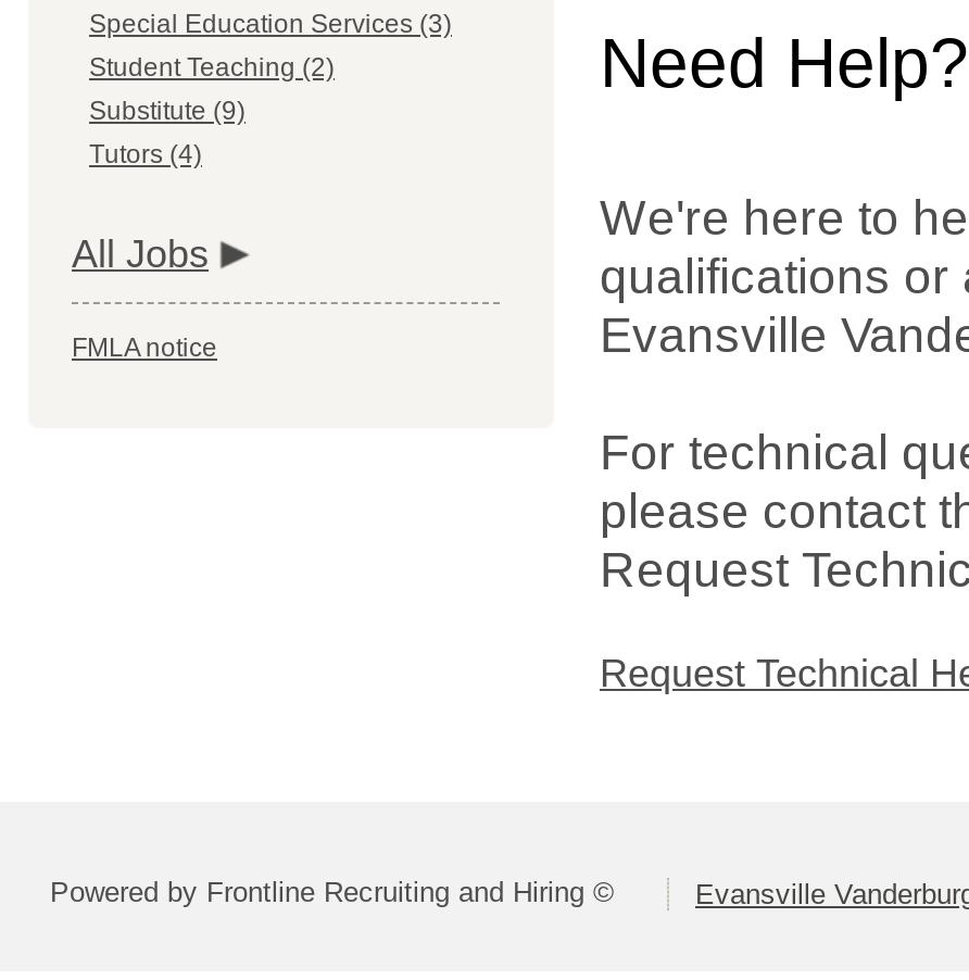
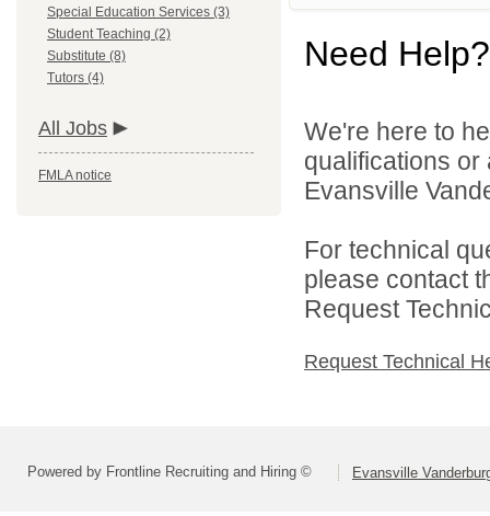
[89,96,246,126] Substitute (9) -> [47,48,126,64] Substitute (8)

